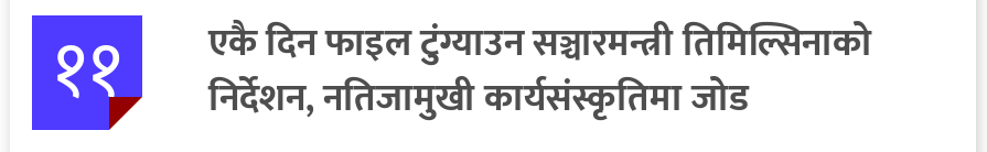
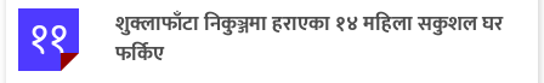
[208,14,872,131] एकै दिन फाइल टुंग्याउन सञ्चारमन्त्री तिमिल्सिनाको | निर्देशन, नतिजामुखी कार्यसंस्कृतिमा जोड -> [115,8,503,71] शुक्लाफाँटा निकुञ्जमा हराएका १४ महिला सकुशल घर | फर्किए

